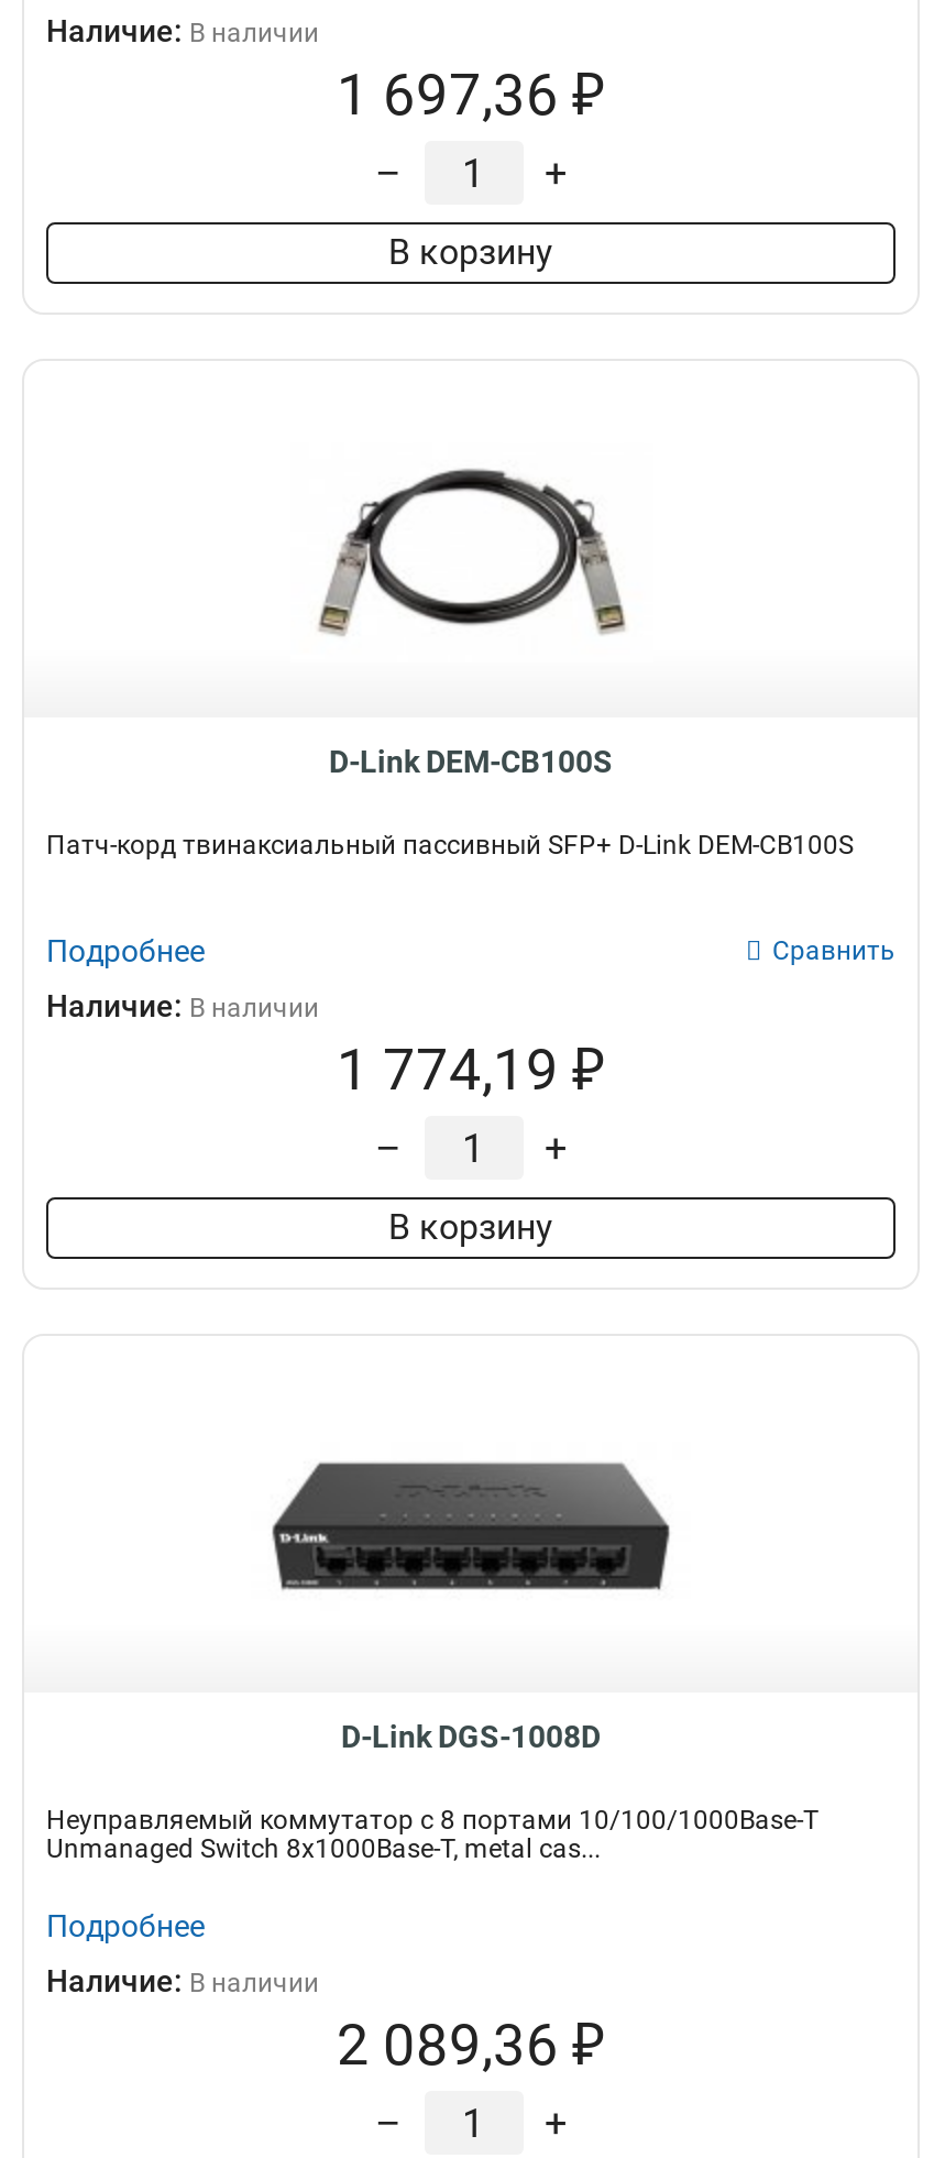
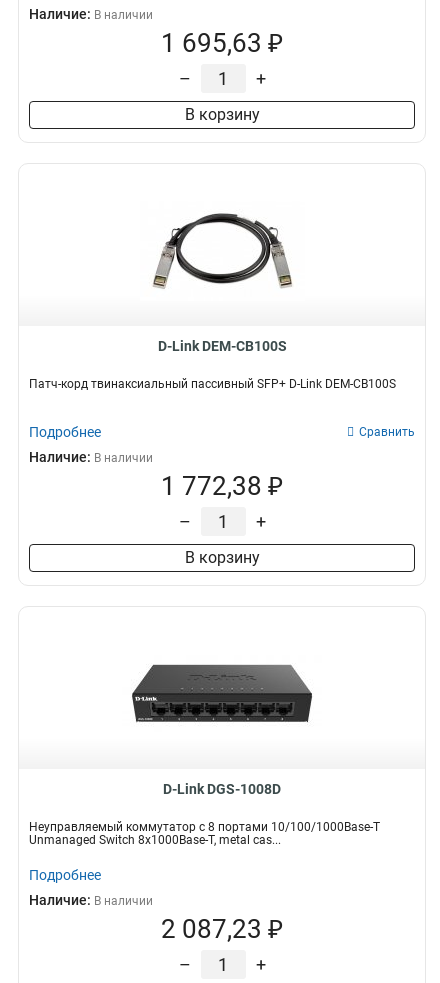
[337,62,605,128] 1 697,36 ₽ -> [161,28,283,58] 1 695,63 ₽
[337,1037,605,1103] 1 774,19 ₽ -> [161,471,283,501] 1 772,38 ₽
[337,2012,605,2078] 2 089,36 ₽ -> [161,914,283,944] 2 087,23 ₽

